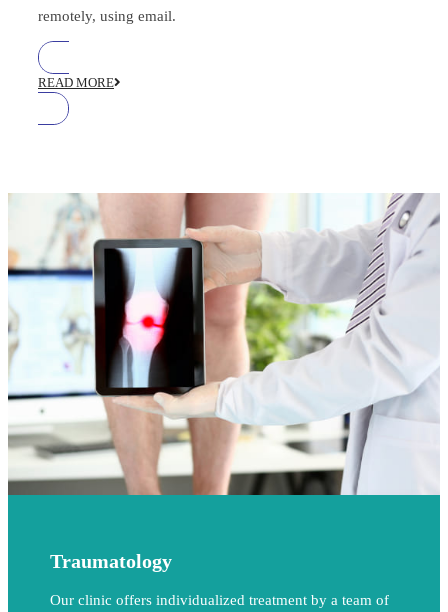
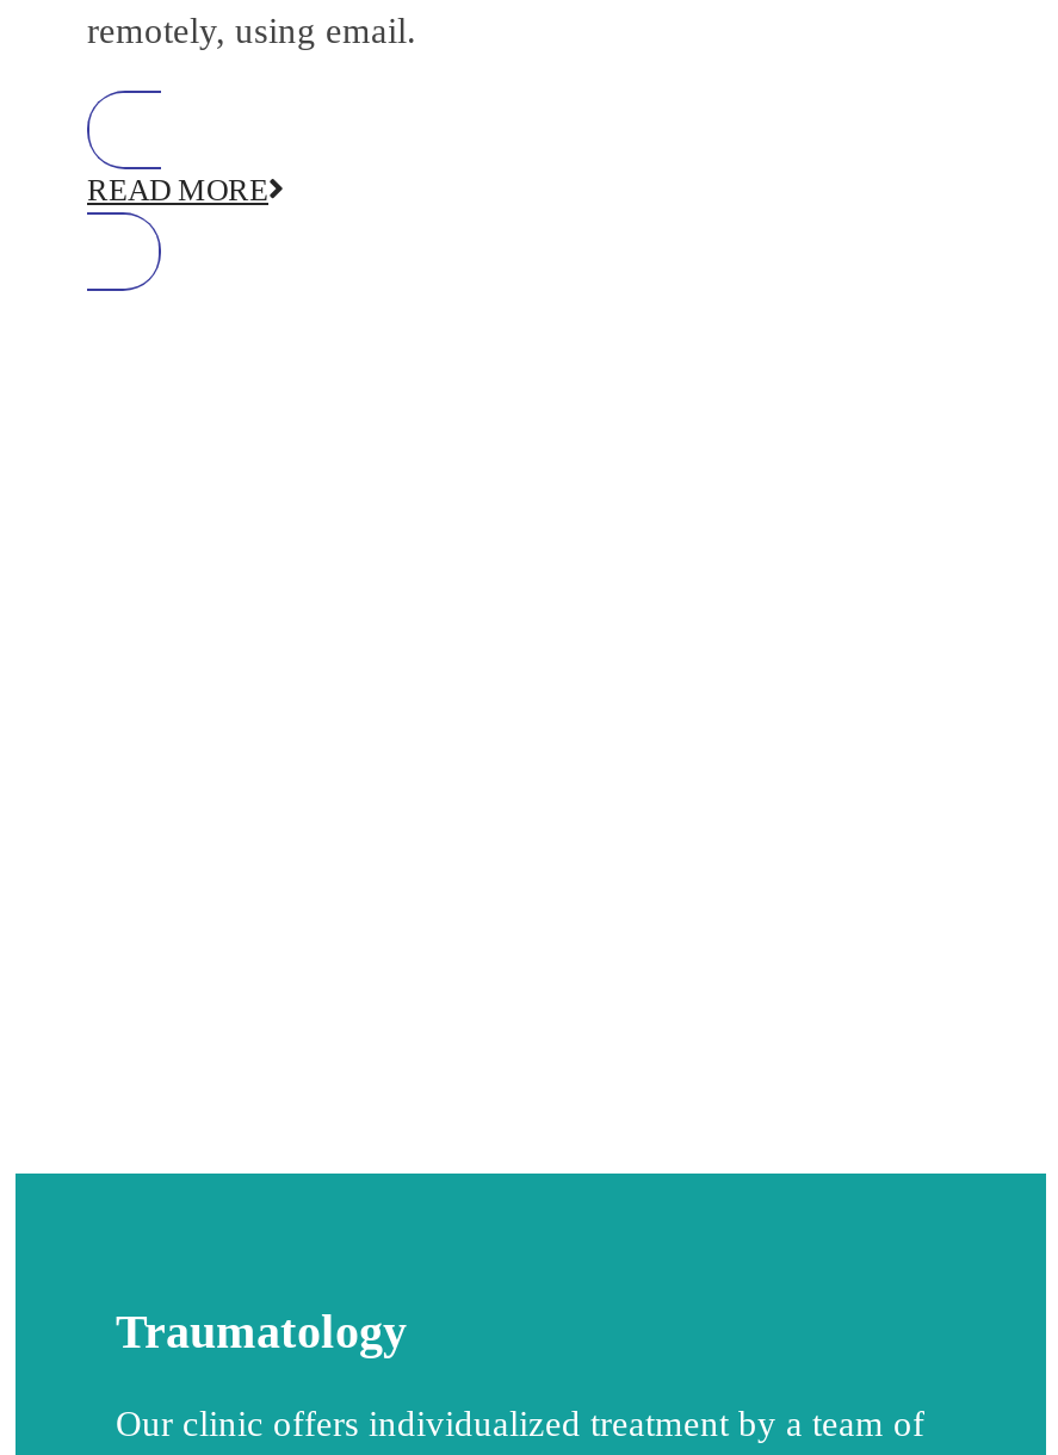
[7,192,441,496] [image] -> none

